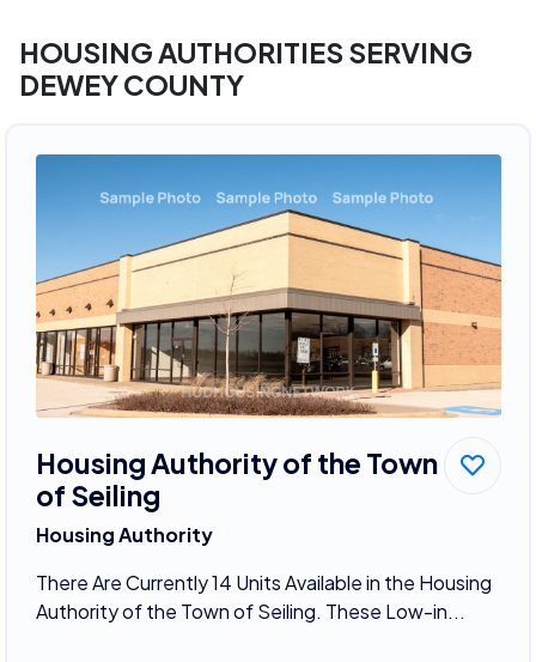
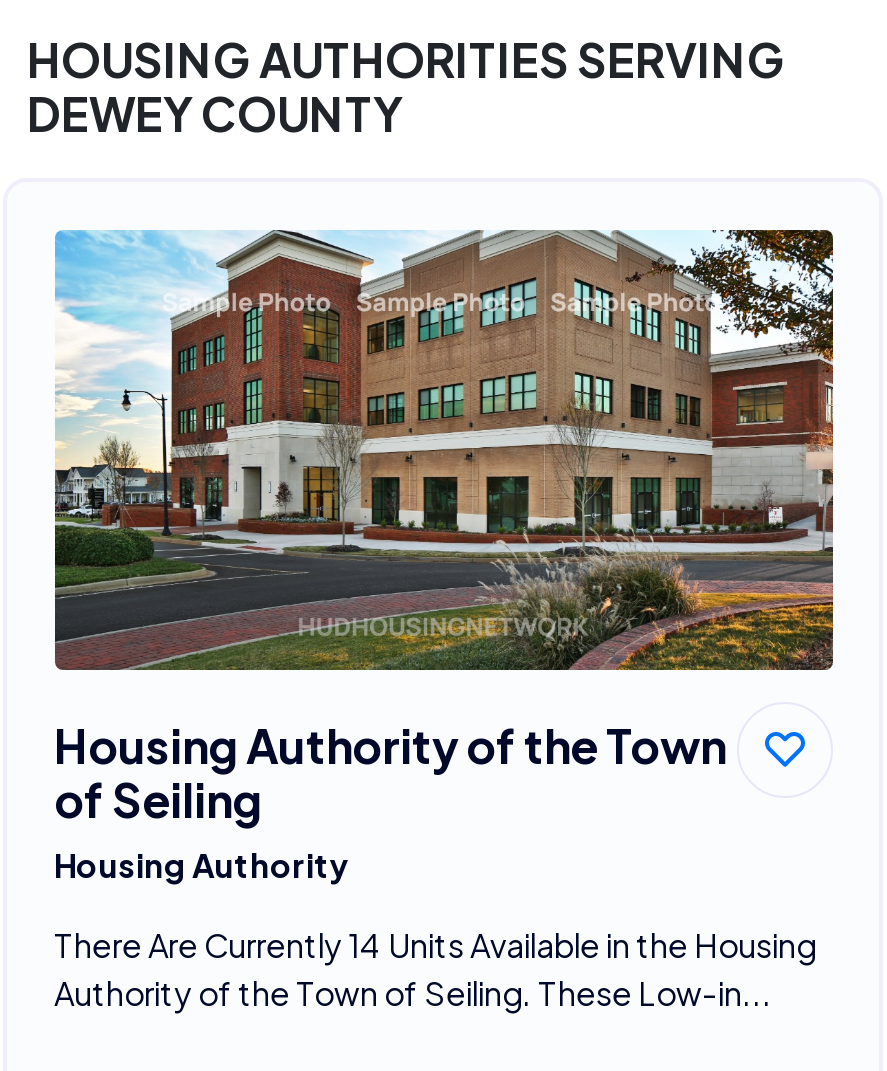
[35,153,502,418] [image] -> [53,228,835,672] [image]

